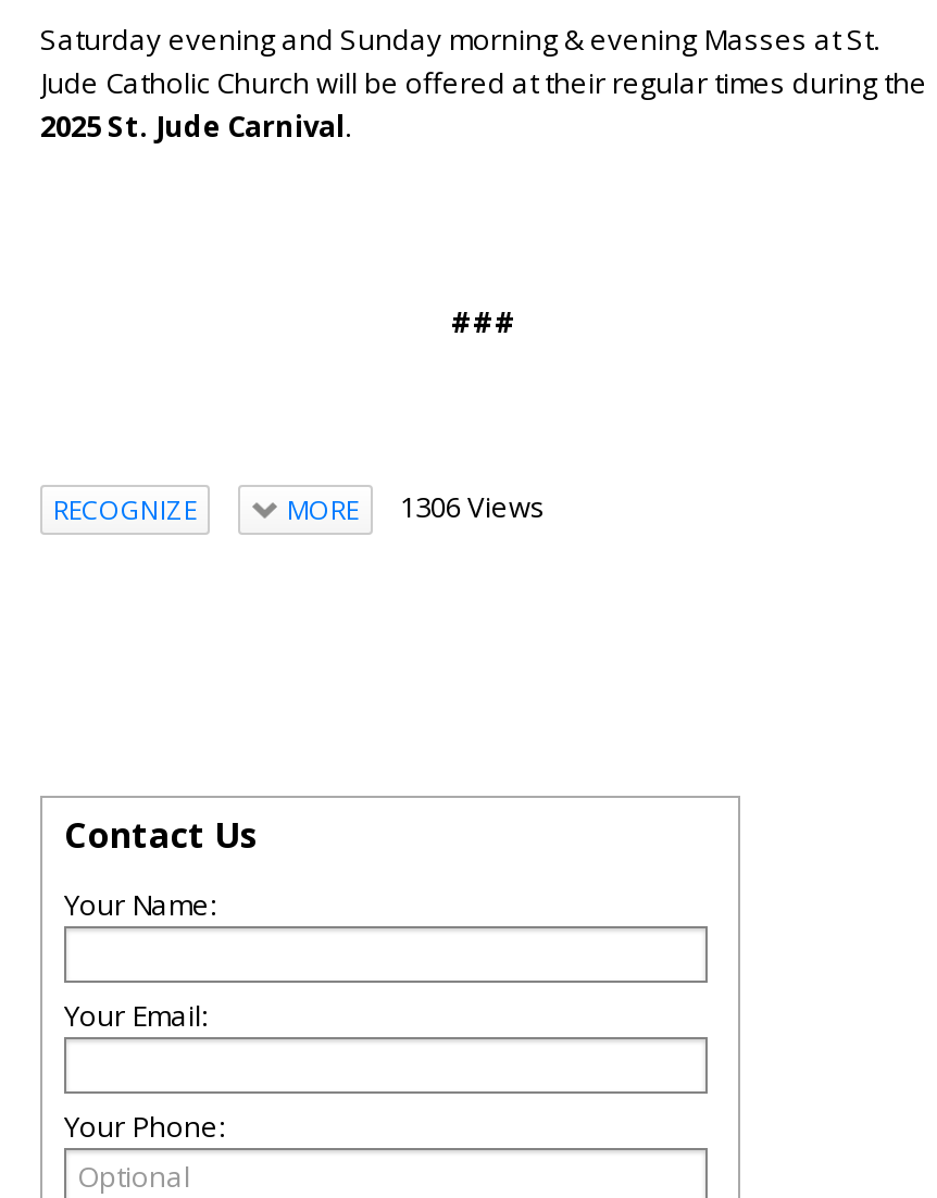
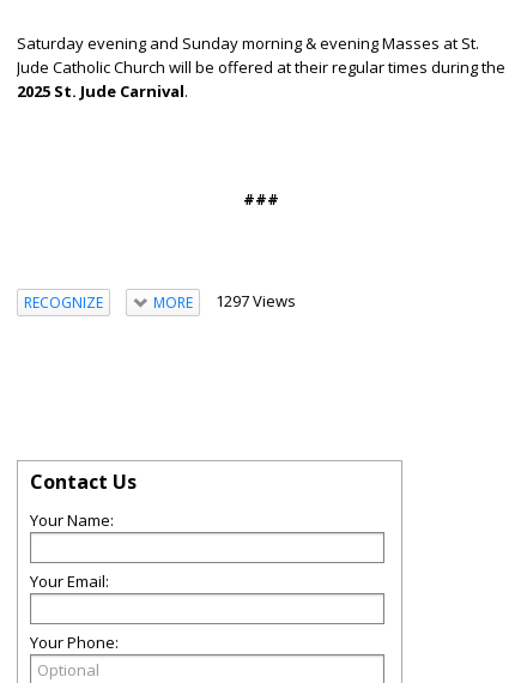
[287,488,546,529] MORE 1306 Views -> [153,290,295,313] MORE 1297 Views

